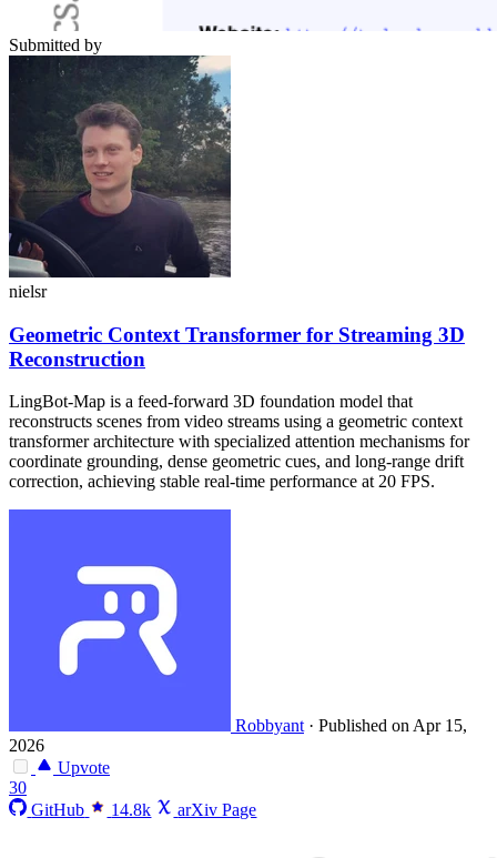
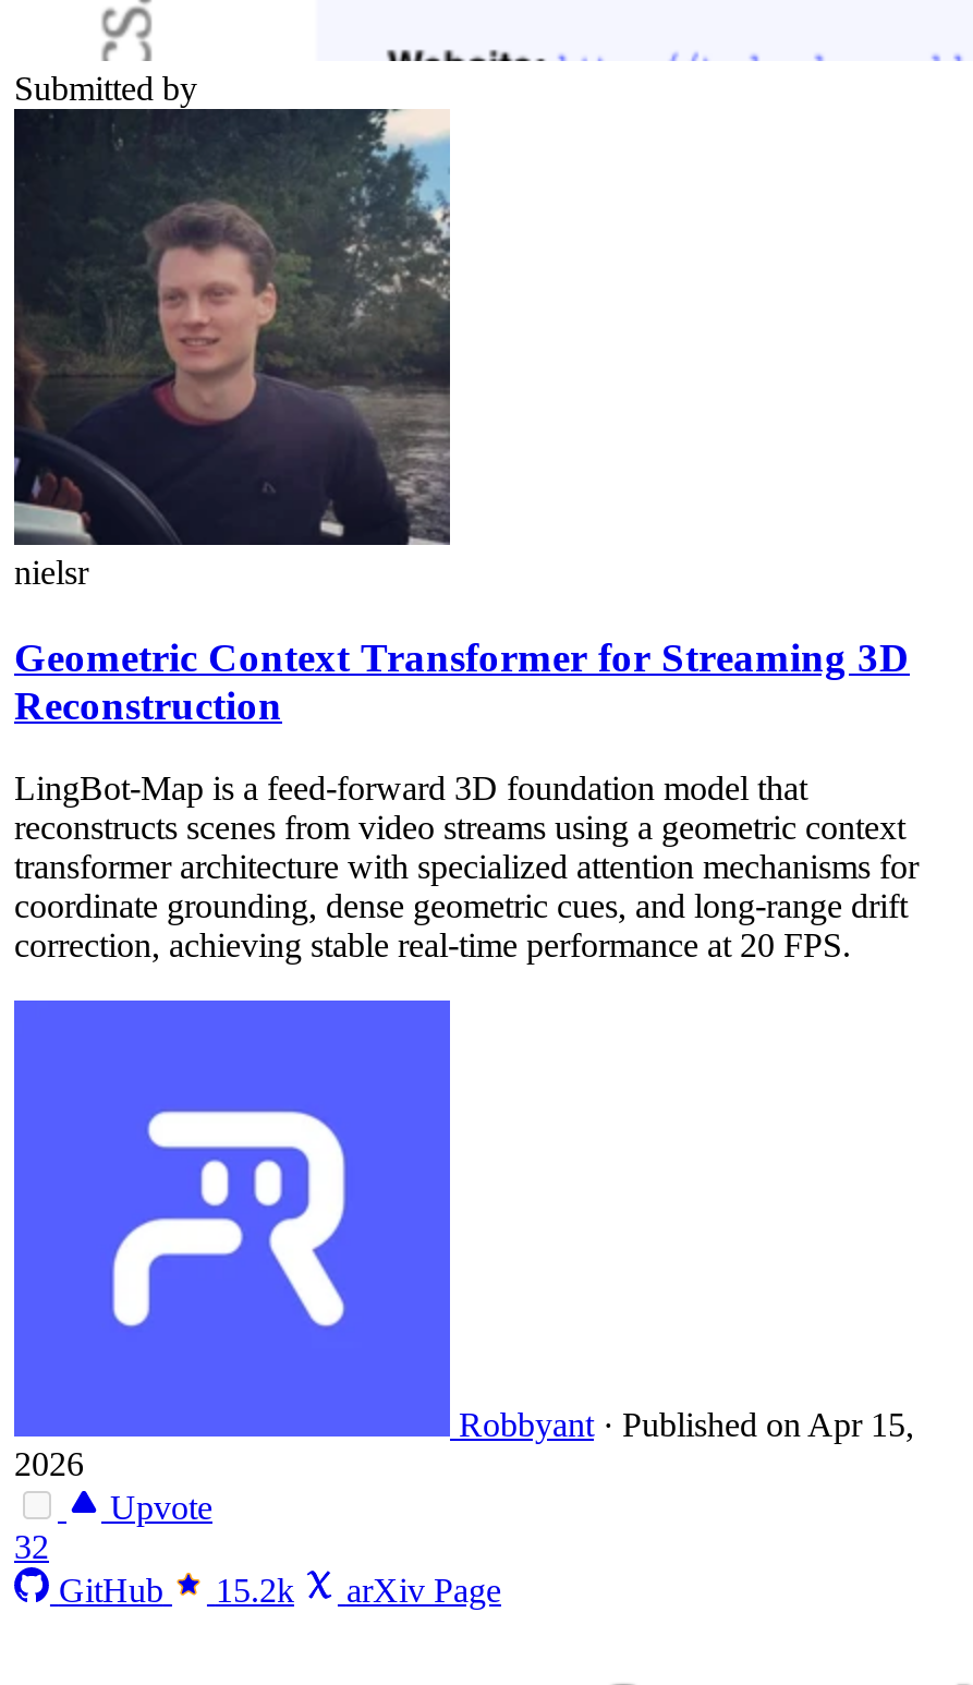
[9,779,27,797] 30 -> [14,1529,49,1566] 32
[32,801,257,820] GitHub 14.8k arXiv Page -> [59,1573,501,1610] GitHub 15.2k arXiv Page

